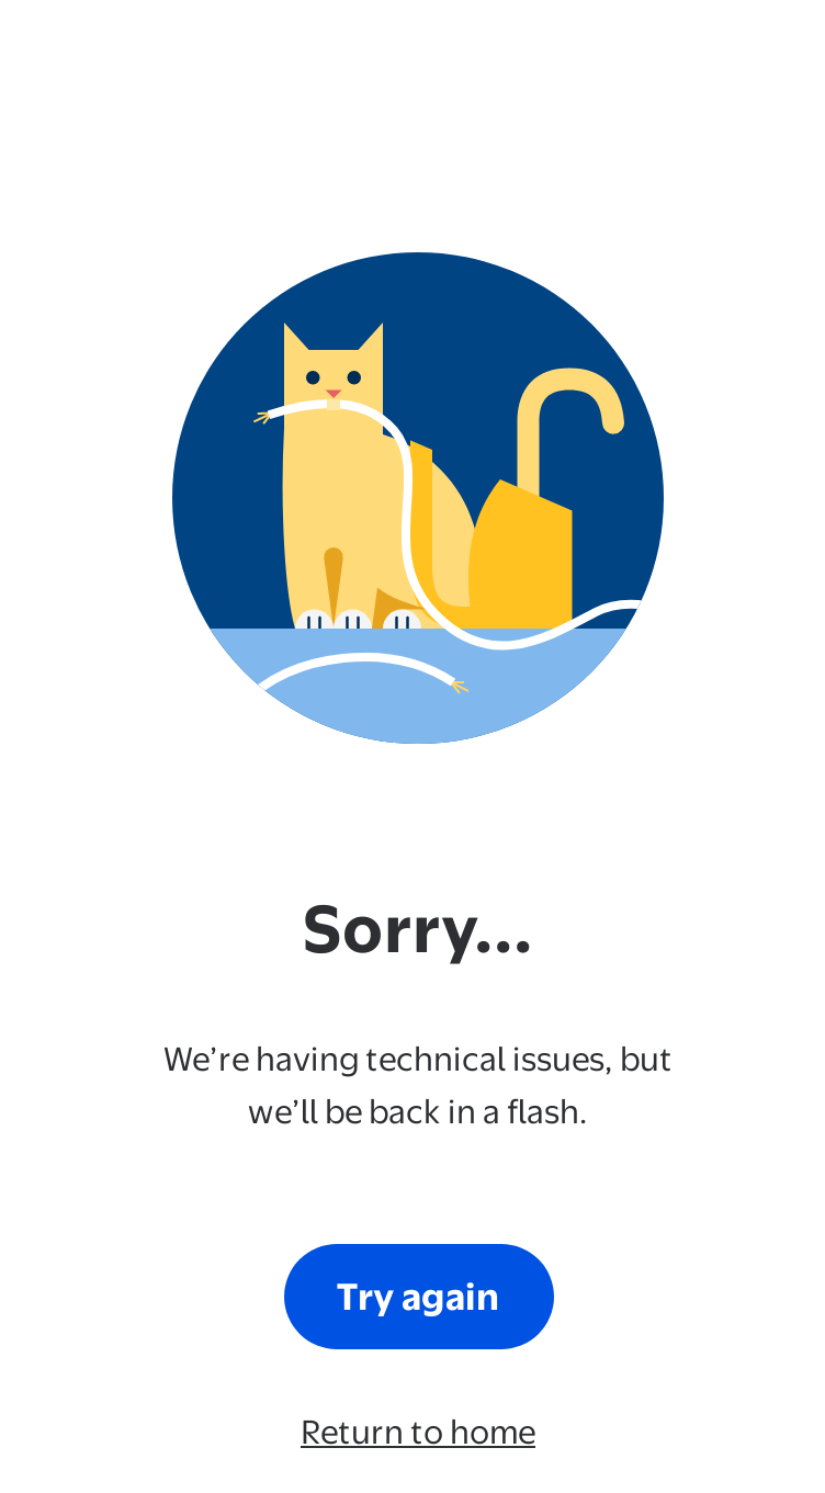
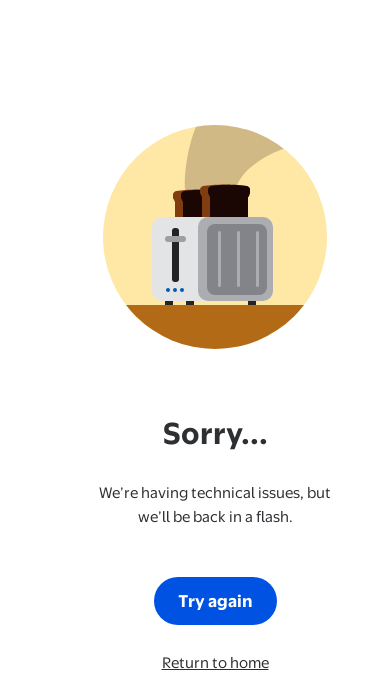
[170,250,666,746] [image] -> [103,125,327,350] [image]

